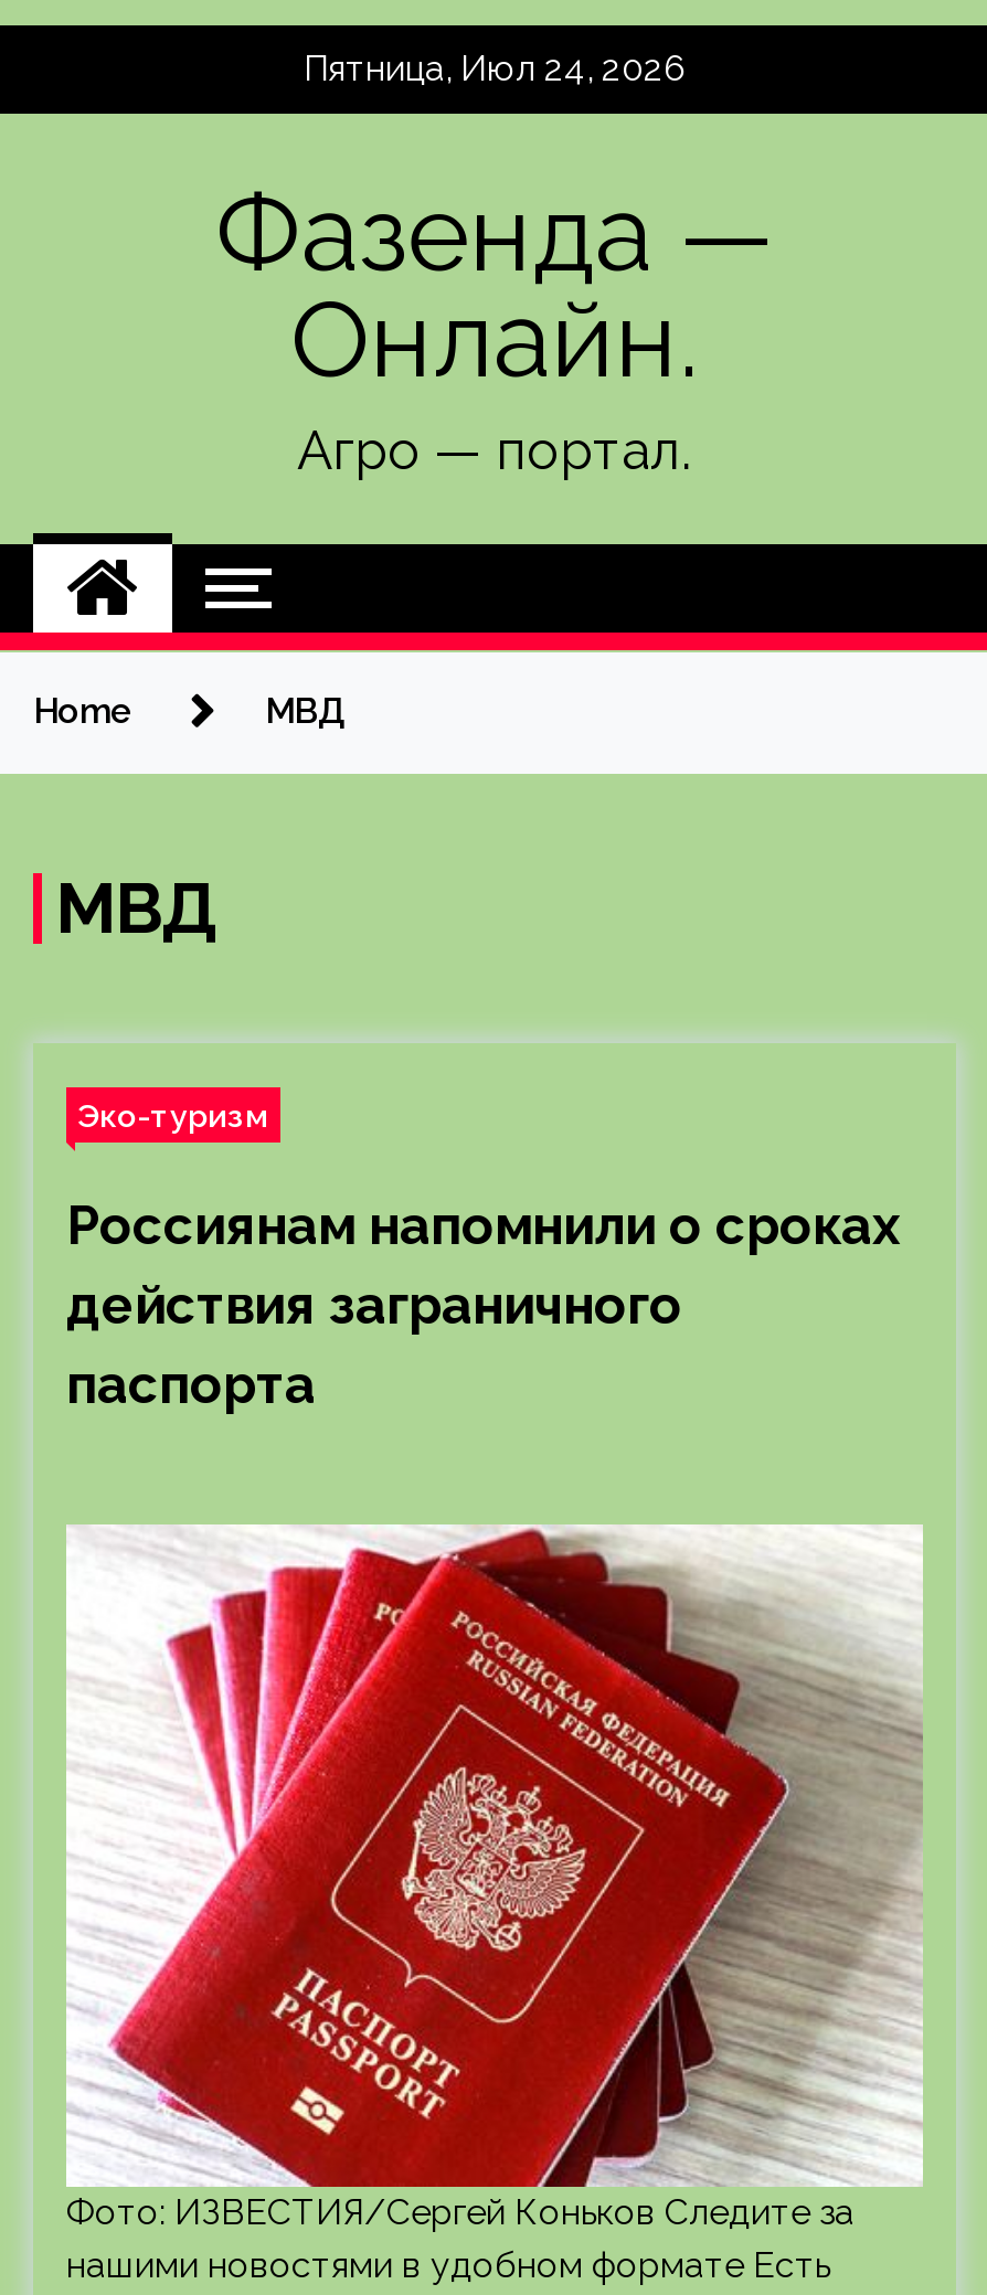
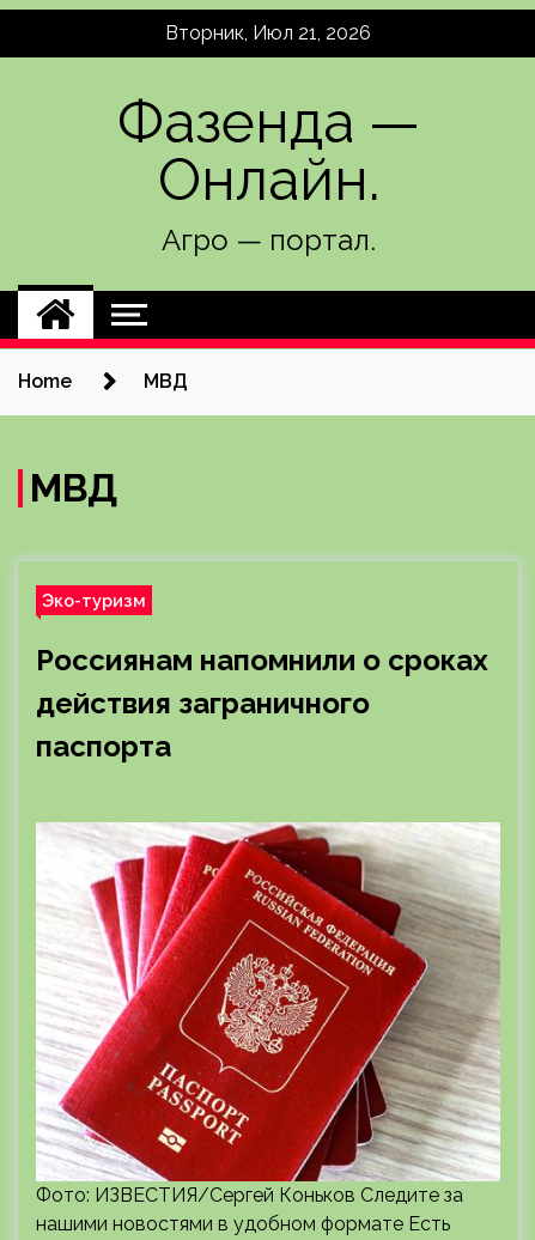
[304,47,686,89] Пятница, Июл 24, 2026 -> [165,22,371,44] Вторник, Июл 21, 2026

